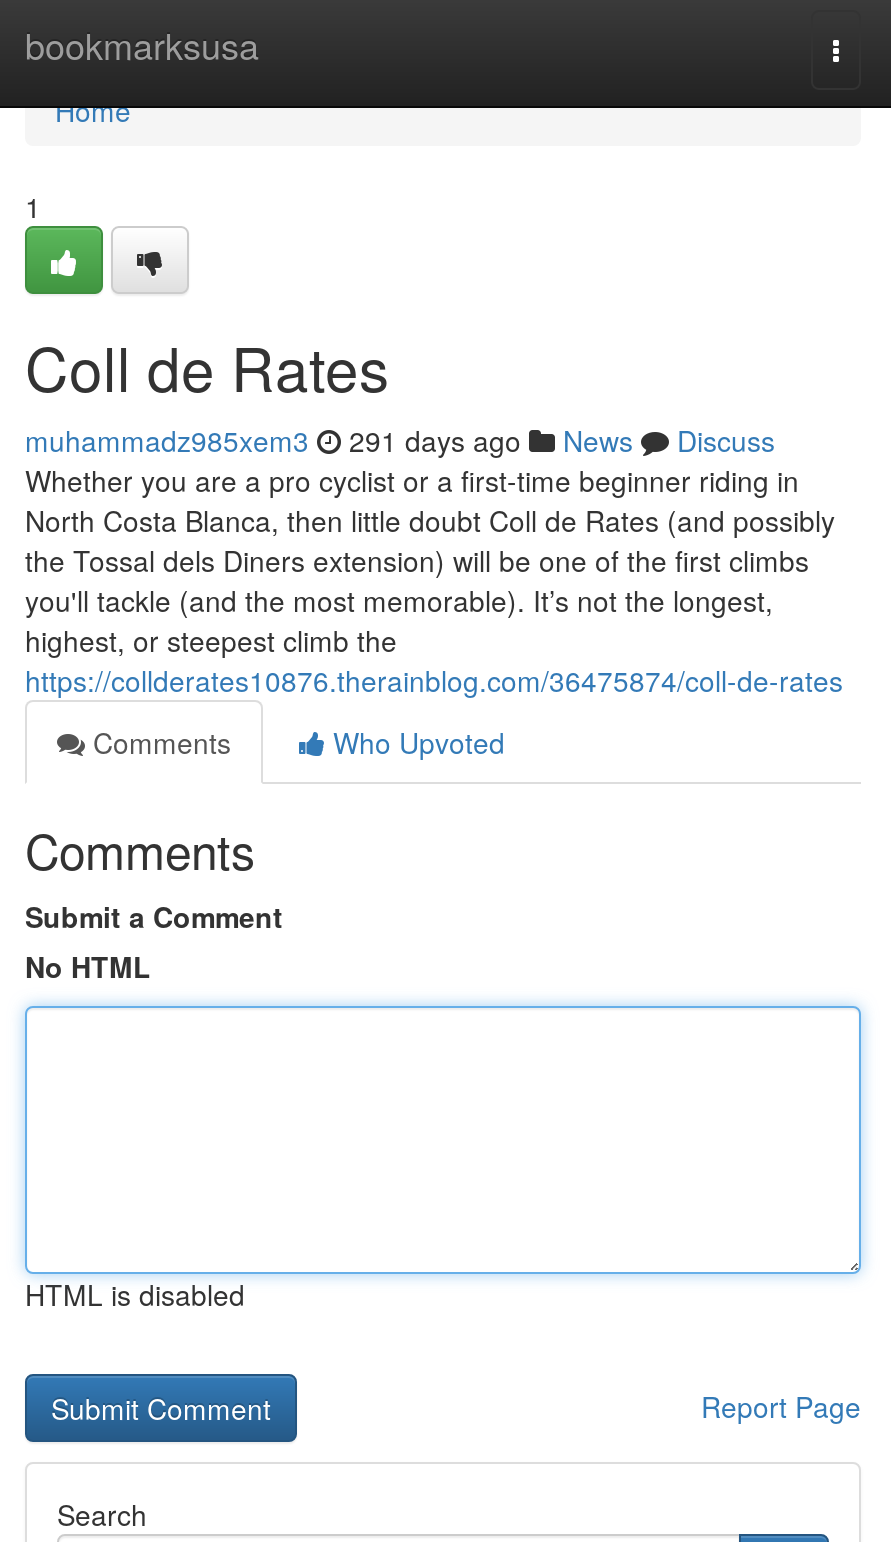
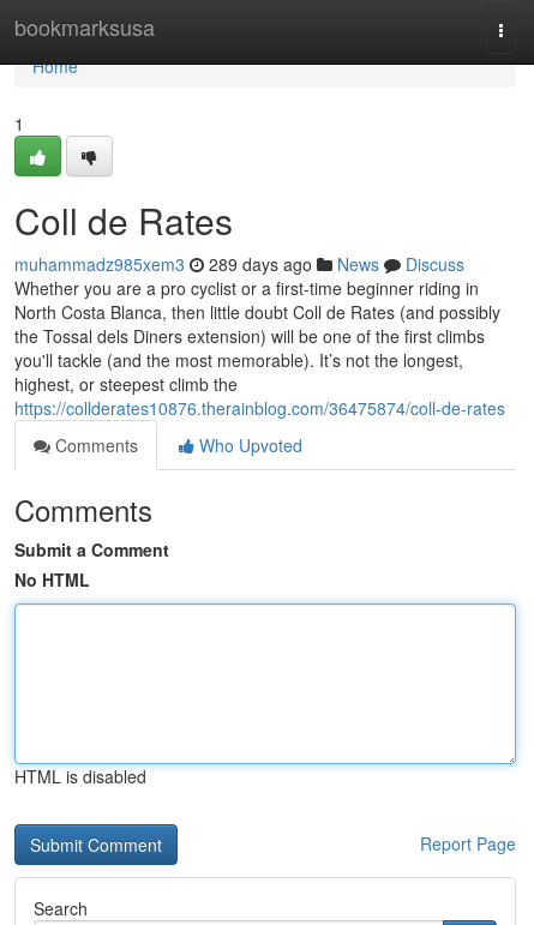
[25,420,775,460] muhammadz985xem3 291 days ago News Discuss -> [14,252,464,276] muhammadz985xem3 289 days ago News Discuss

